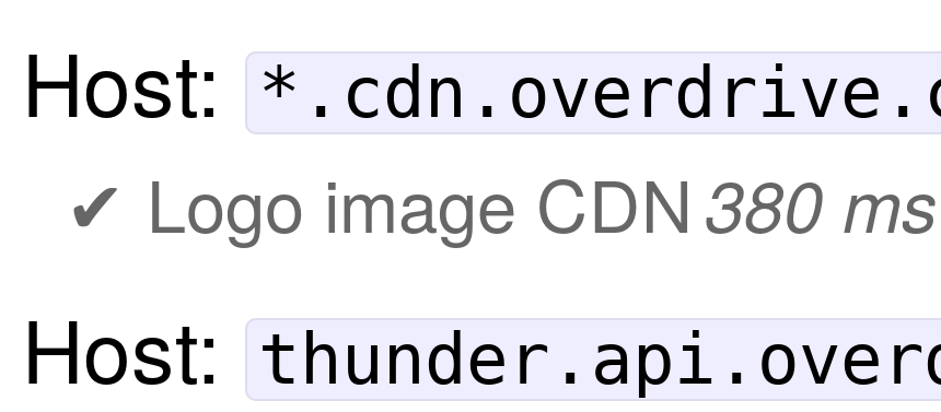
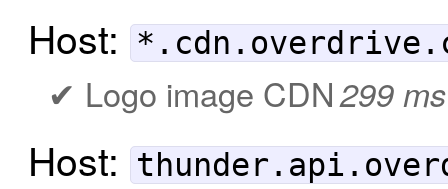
[147,151,937,252] Logo image CDN 380 ms -> [85,70,446,116] Logo image CDN 299 ms

